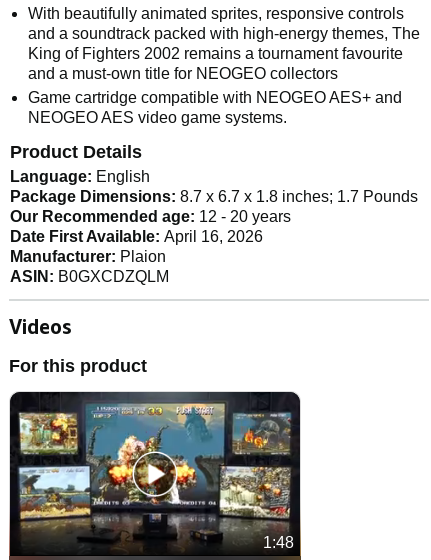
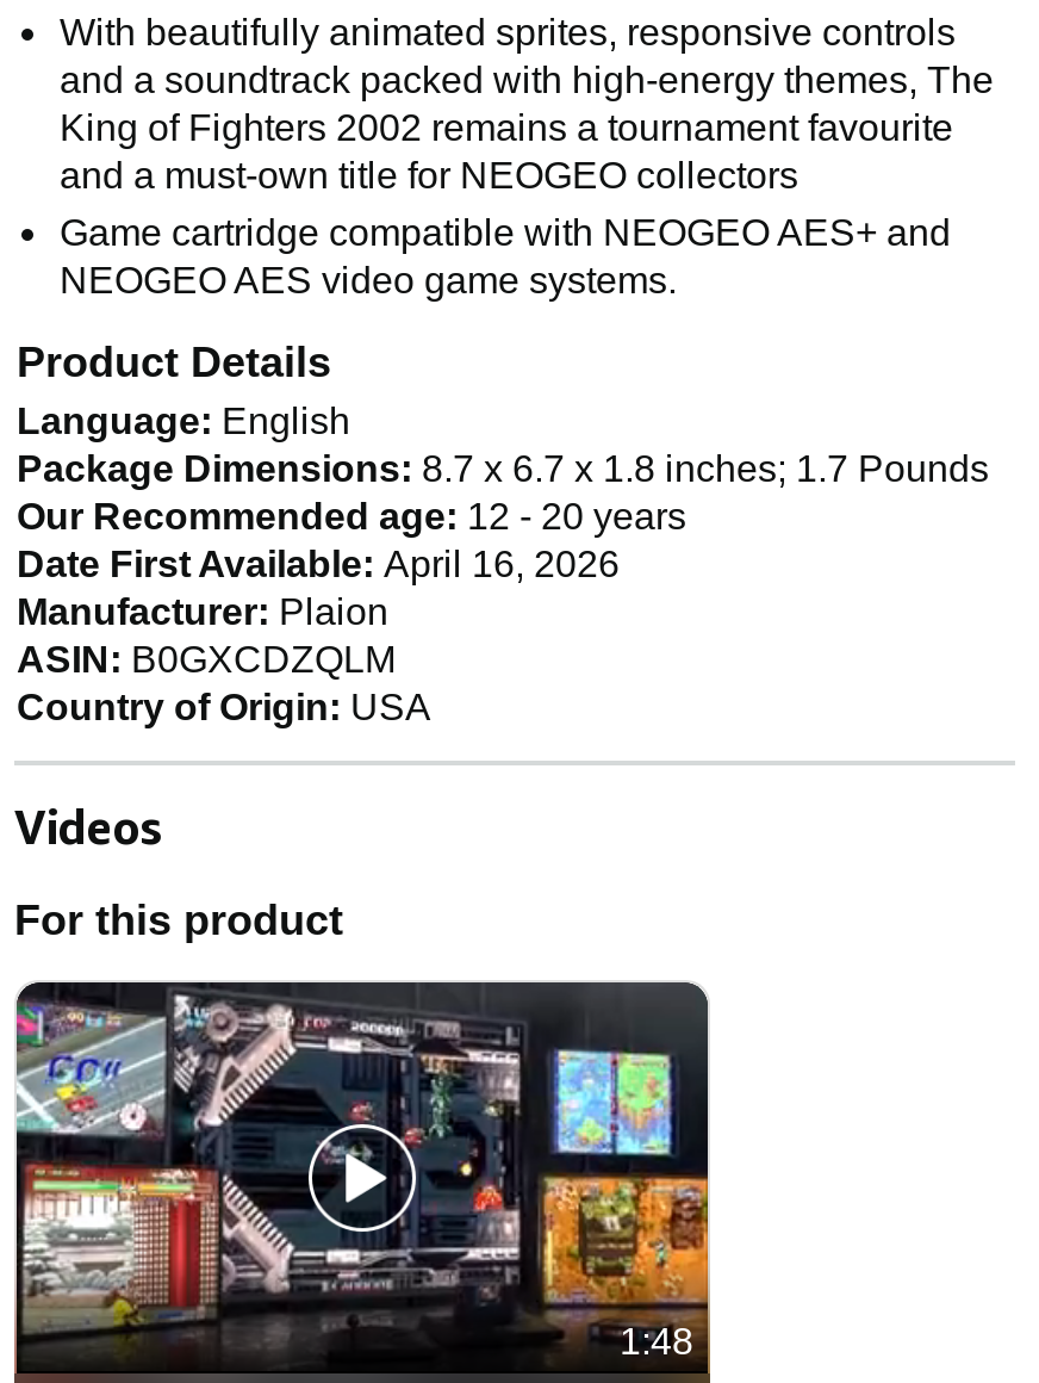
none -> [17,686,431,727] Country of Origin: USA
[9,392,301,552] [image] -> [14,982,710,1362] [image]

